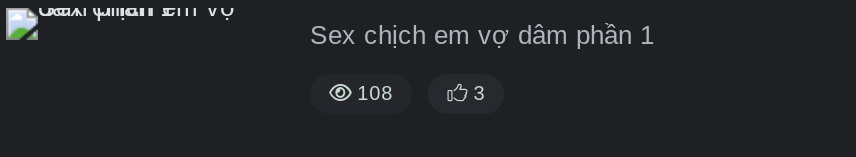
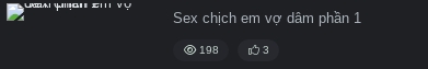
[351,83,393,105] 108 -> [196,44,218,56] 198

